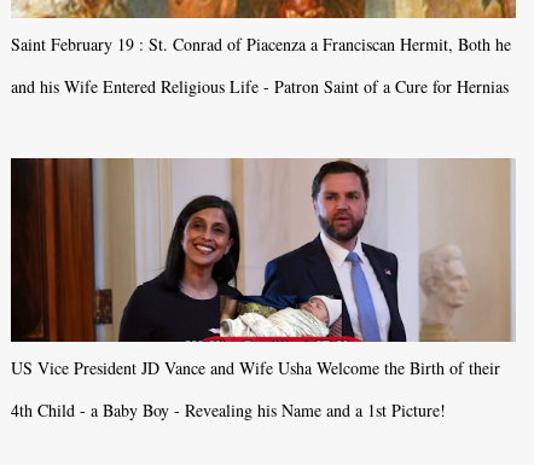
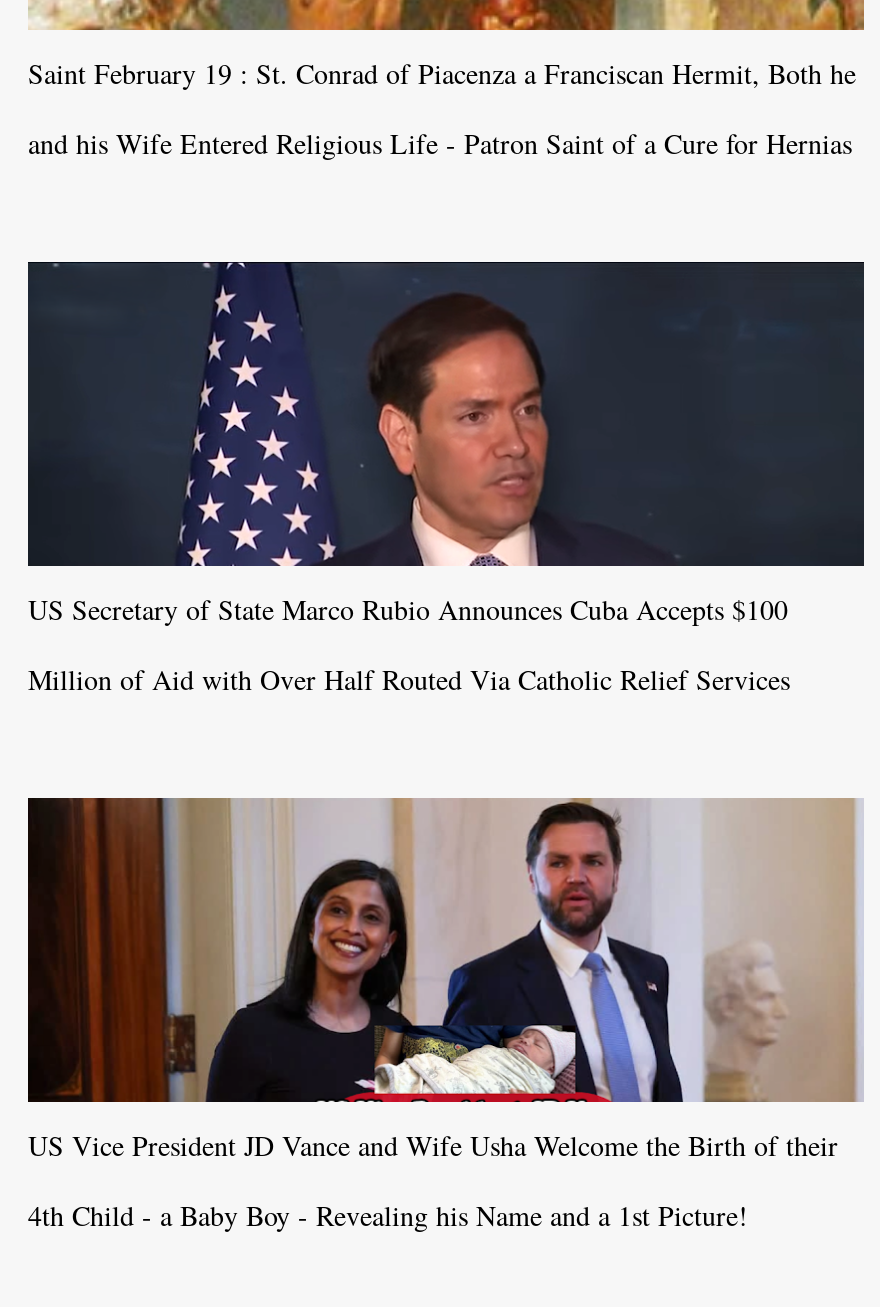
none -> [28,260,866,698] [image] | US Secretary of State Marco Rubio Announces Cuba Accepts $100 | Million of Aid with Over Half Routed Via Catholic Relief Services

